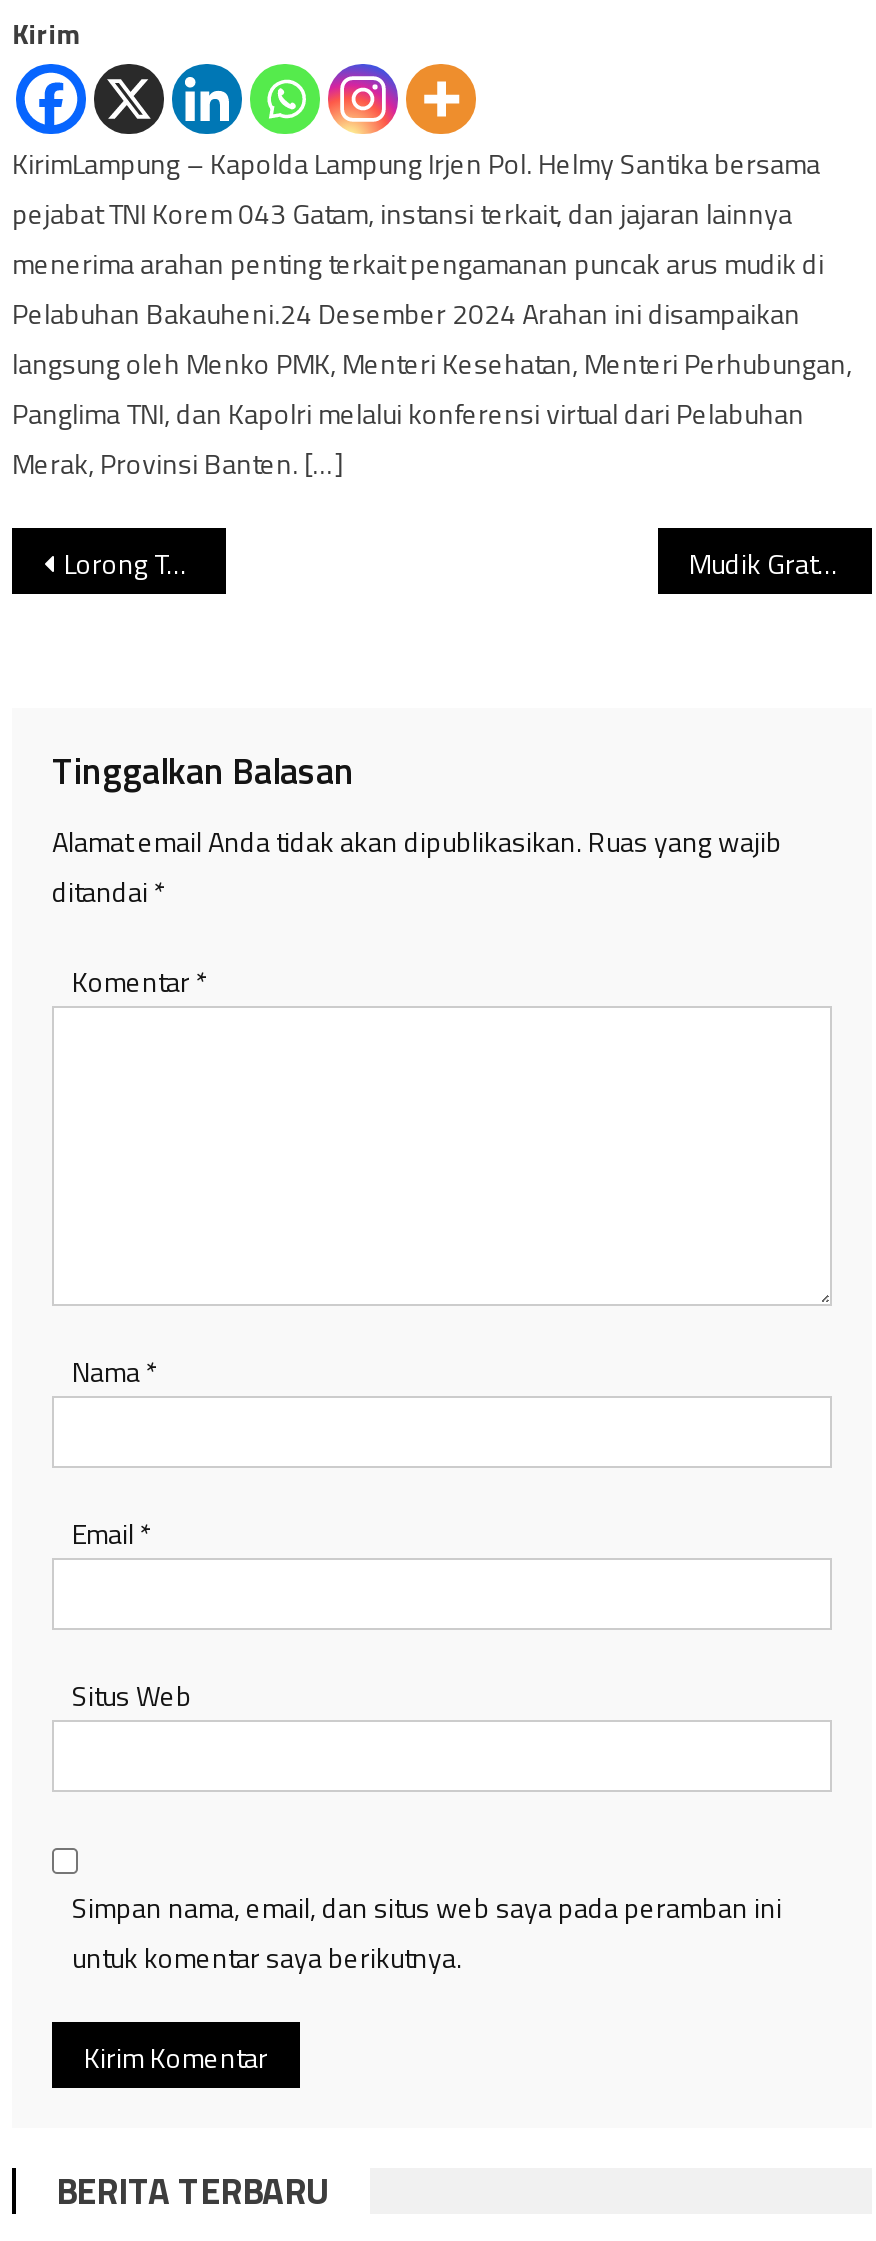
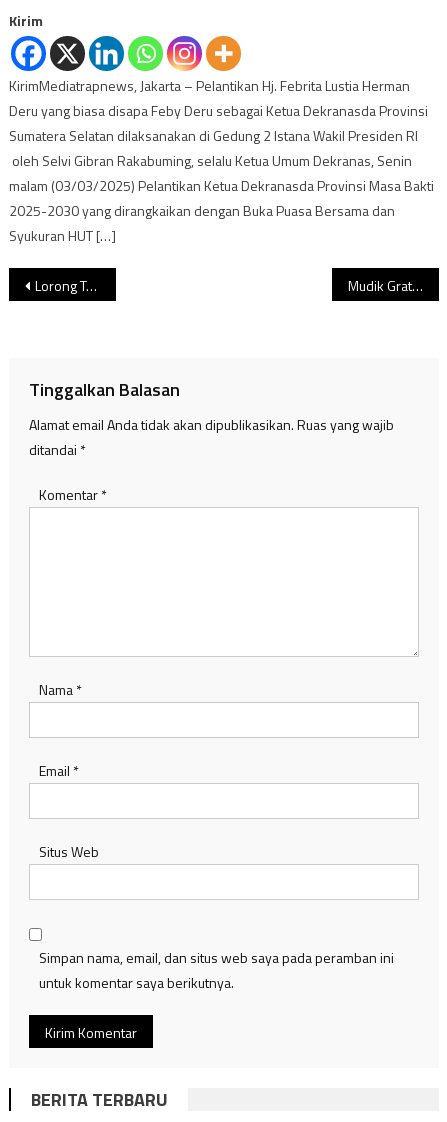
[12,142,852,484] KirimLampung – Kapolda Lampung Irjen Pol. Helmy Santika bersama | pejabat TNI Korem 043 Gatam, instansi terkait, dan jajaran lainnya | menerima arahan penting terkait pengamanan puncak arus mudik di | Pelabuhan Bakauheni.24 Desember 2024 Arahan ini disampaikan | langsung oleh Menko PMK, Menteri Kesehatan, Menteri Perhubungan, | Panglima TNI, dan Kapolri melalui konferensi virtual dari Pelabuhan | Merak, Provinsi Banten. […] -> [9,75,434,246] KirimMediatrapnews, Jakarta – Pelantikan Hj. Febrita Lustia Herman | Deru yang biasa disapa Feby Deru sebagai Ketua Dekranasda Provinsi | Sumatera Selatan dilaksanakan di Gedung 2 Istana Wakil Presiden RI | oleh Selvi Gibran Rakabuming, selalu Ketua Umum Dekranas, Senin | malam (03/03/2025) Pelantikan Ketua Dekranasda Provinsi Masa Bakti | 2025-2030 yang dirangkaikan dengan Buka Puasa Bersama dan | Syukuran HUT […]

